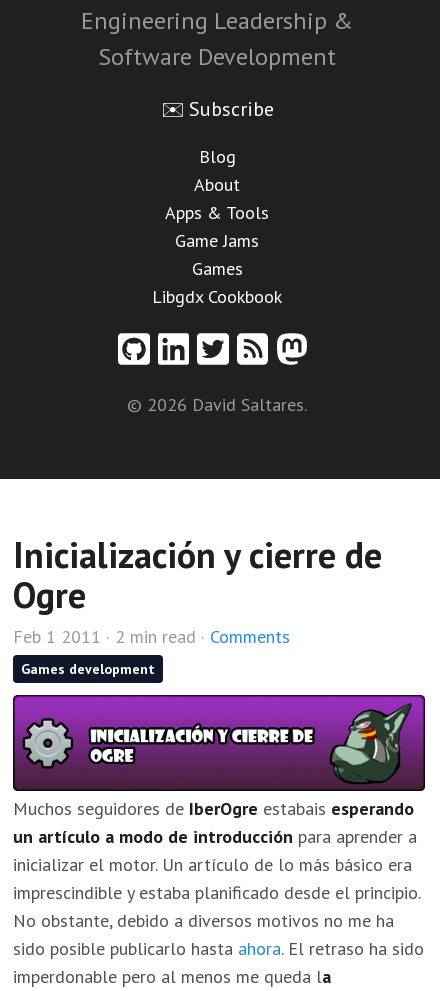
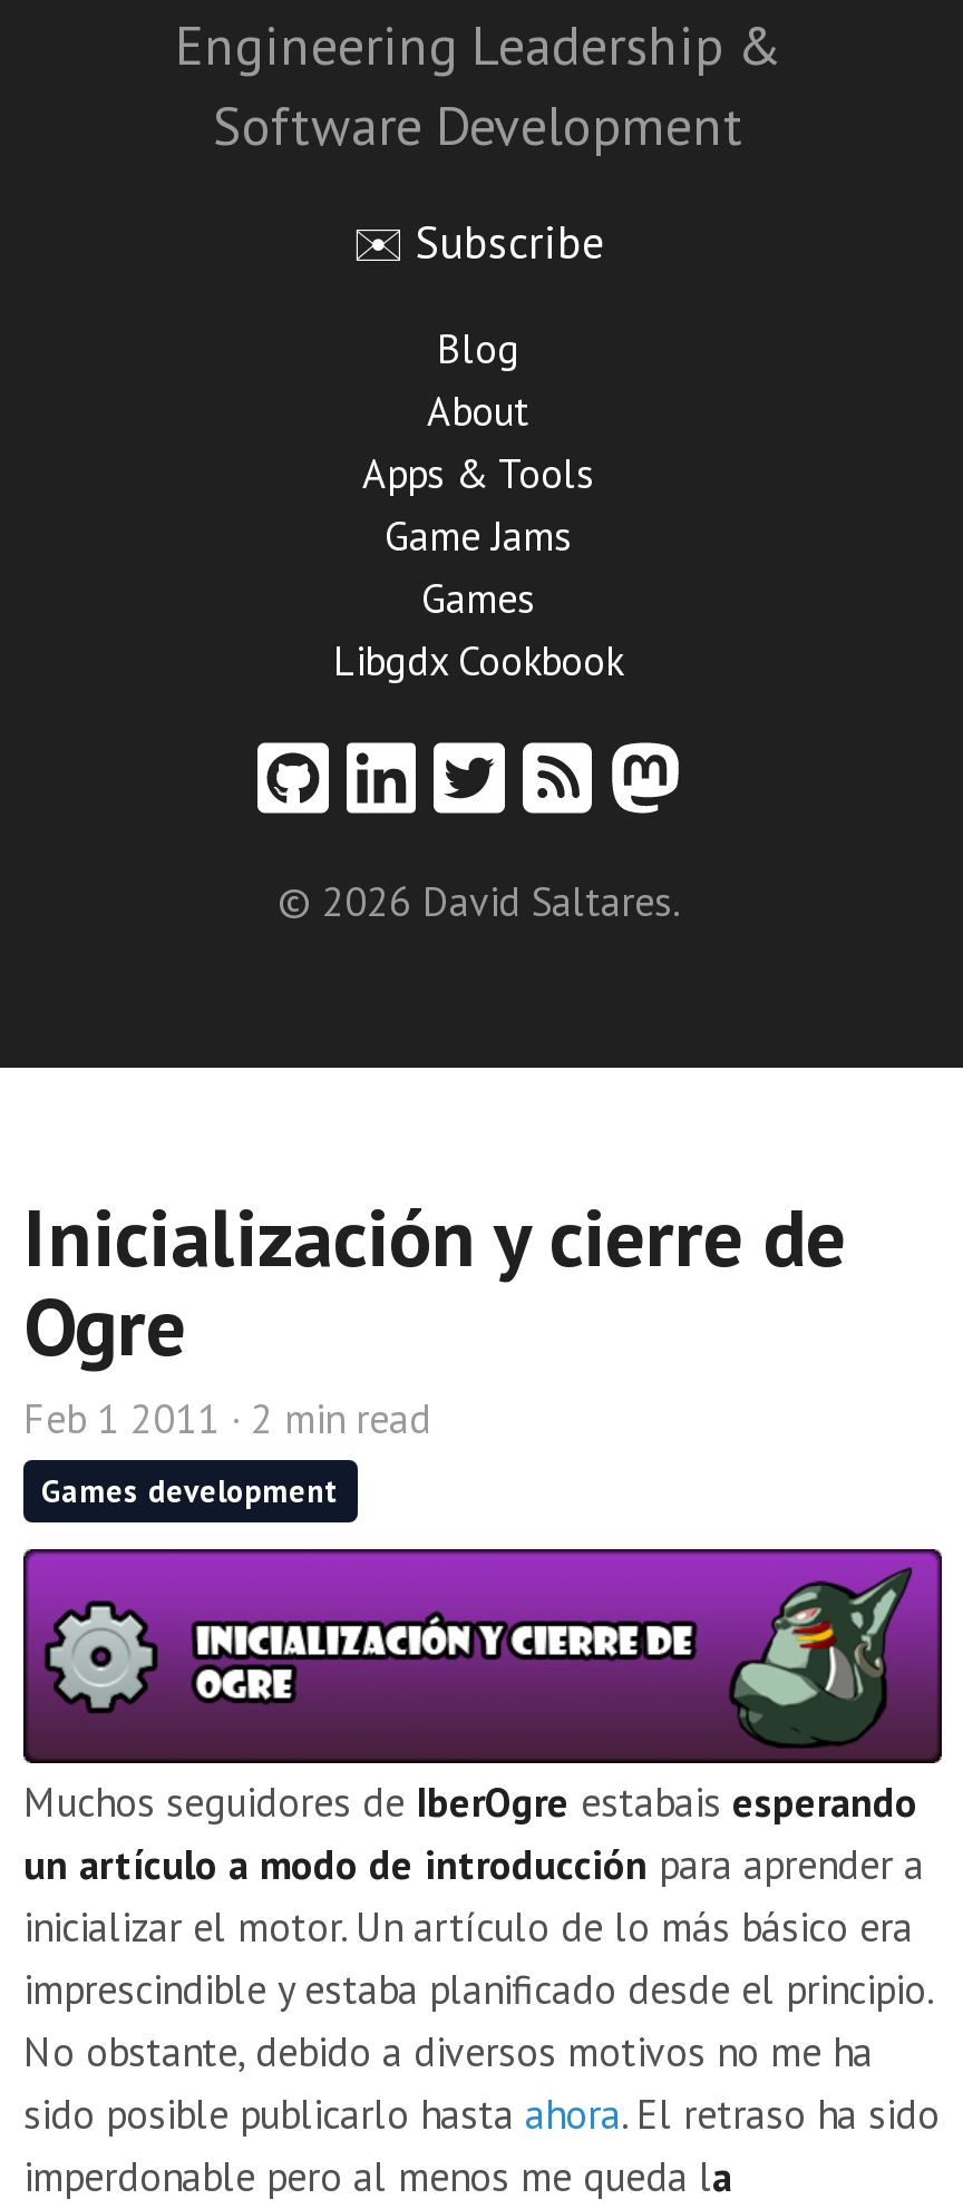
[13,624,290,647] Feb 1 2011 · 2 min read · Comments -> [23,1392,431,1443] Feb 1 2011 · 2 min read

